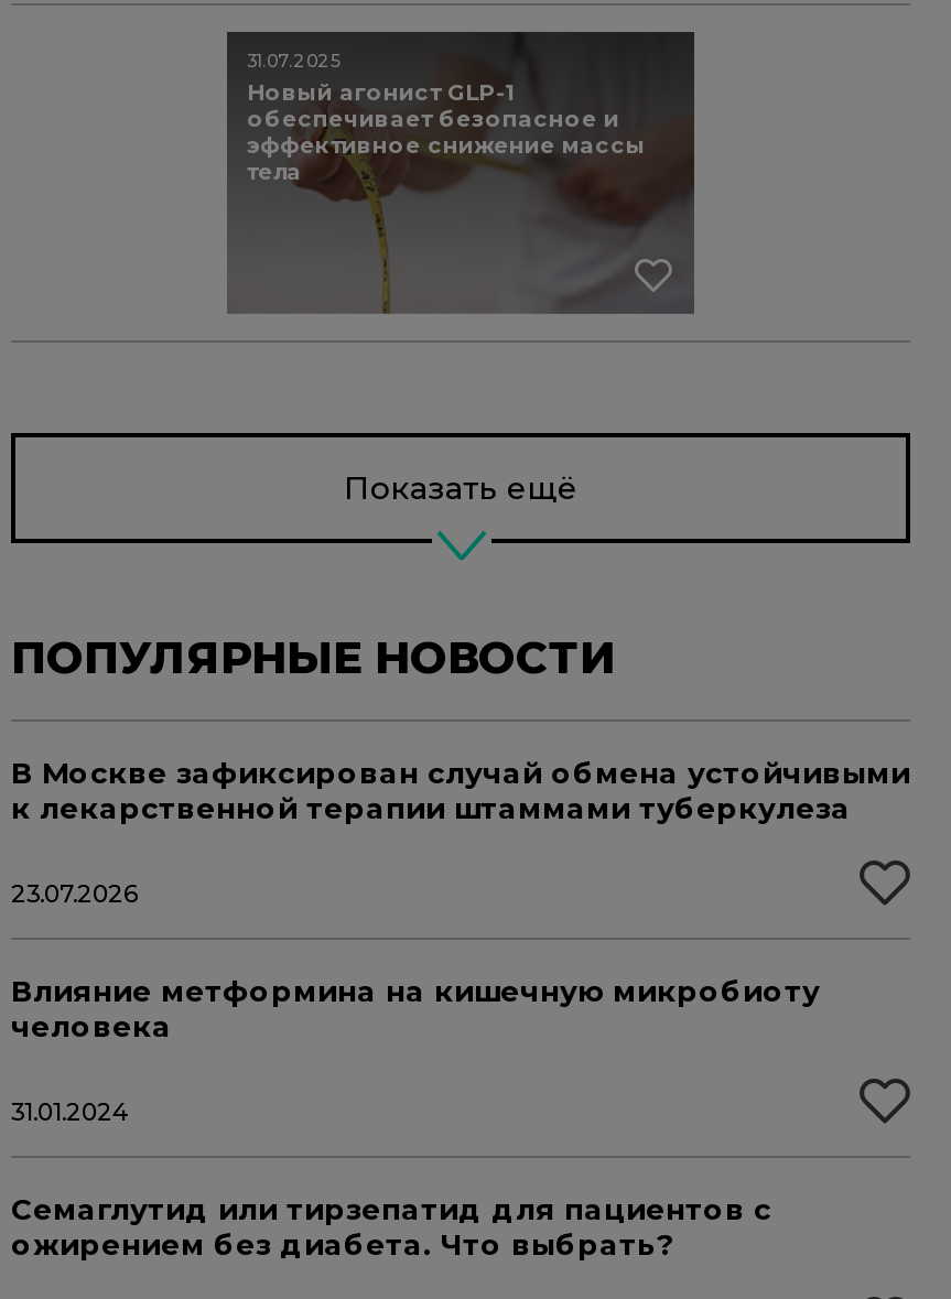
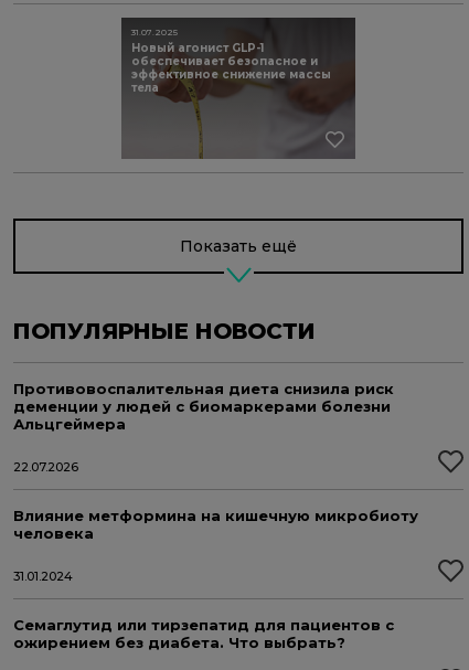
[11,755,910,825] В Москве зафиксирован случай обмена устойчивыми | к лекарственной терапии штаммами туберкулеза -> [13,380,394,433] Противовоспалительная диета снизила риск | деменции у людей с биомаркерами болезни | Альцгеймера
[11,878,139,909] 23.07.2026 -> [13,459,78,475] 22.07.2026

